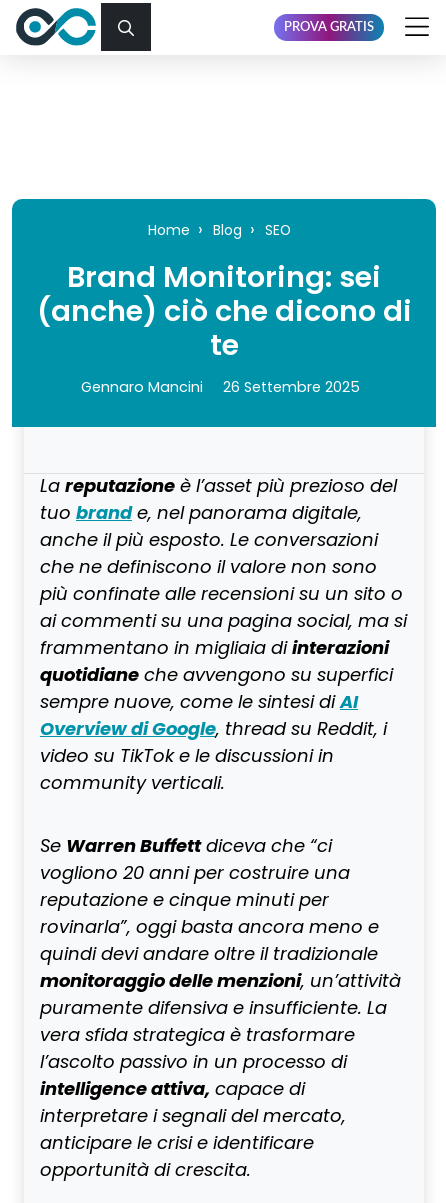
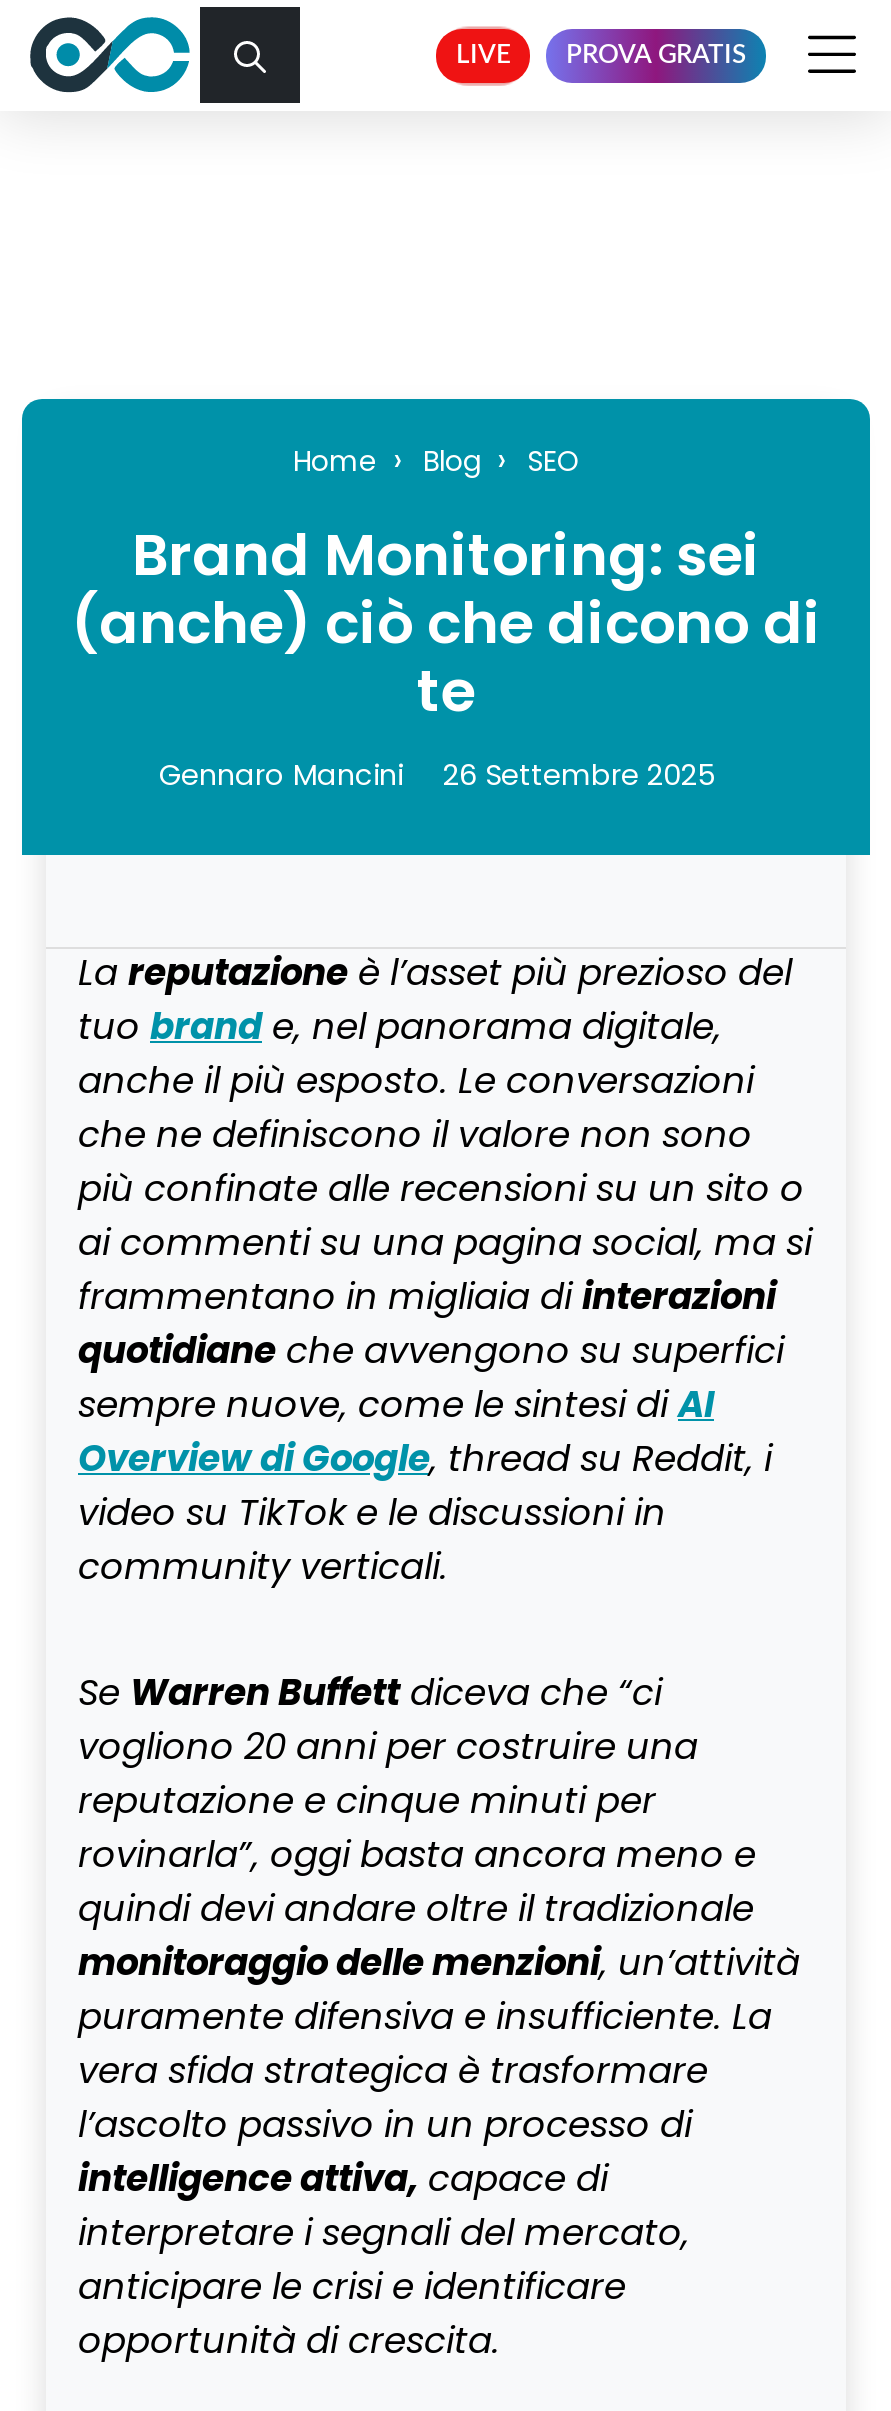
none -> [456,42,510,68] LIVE

